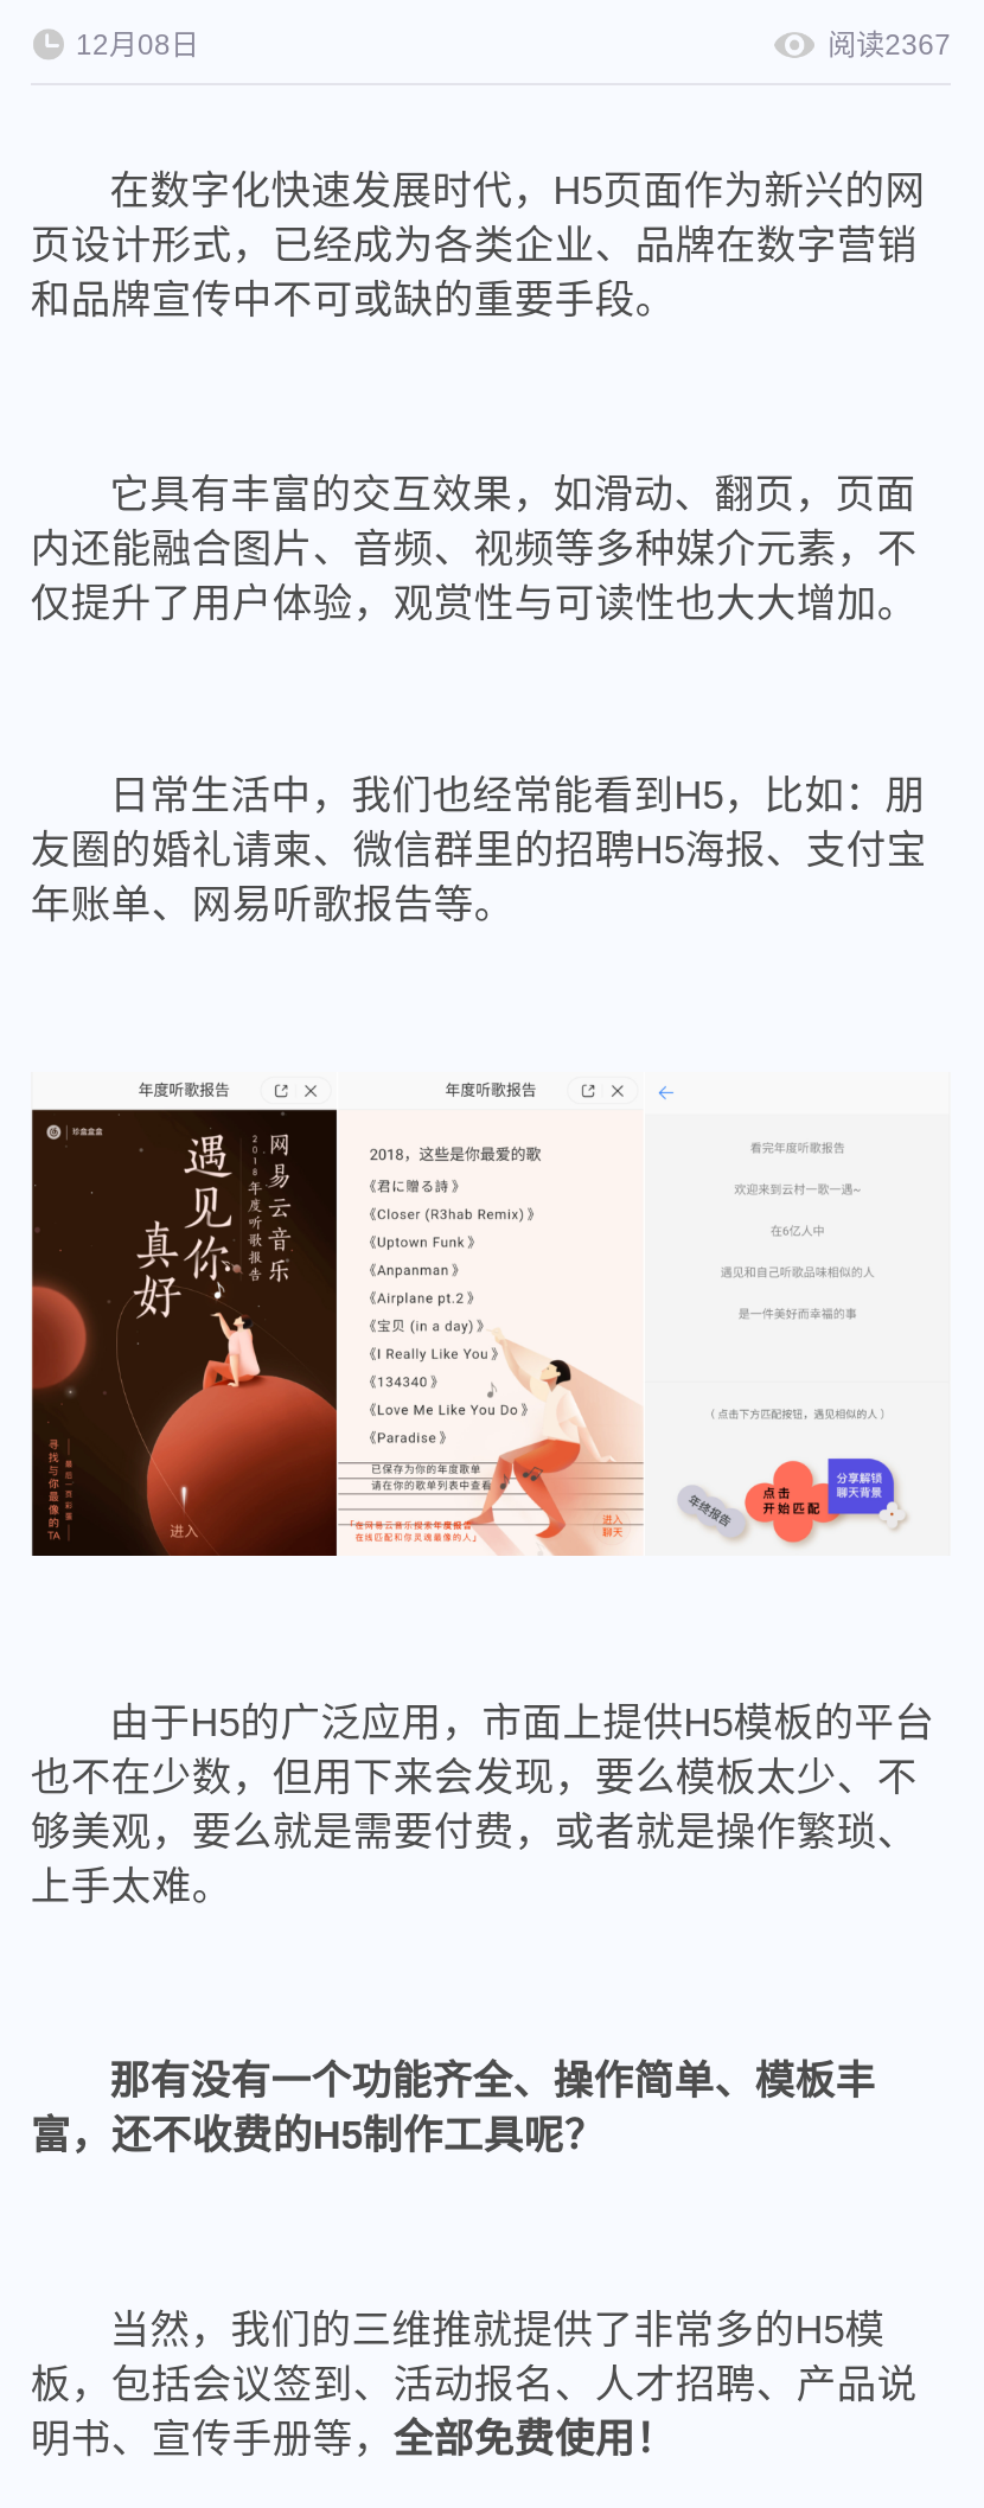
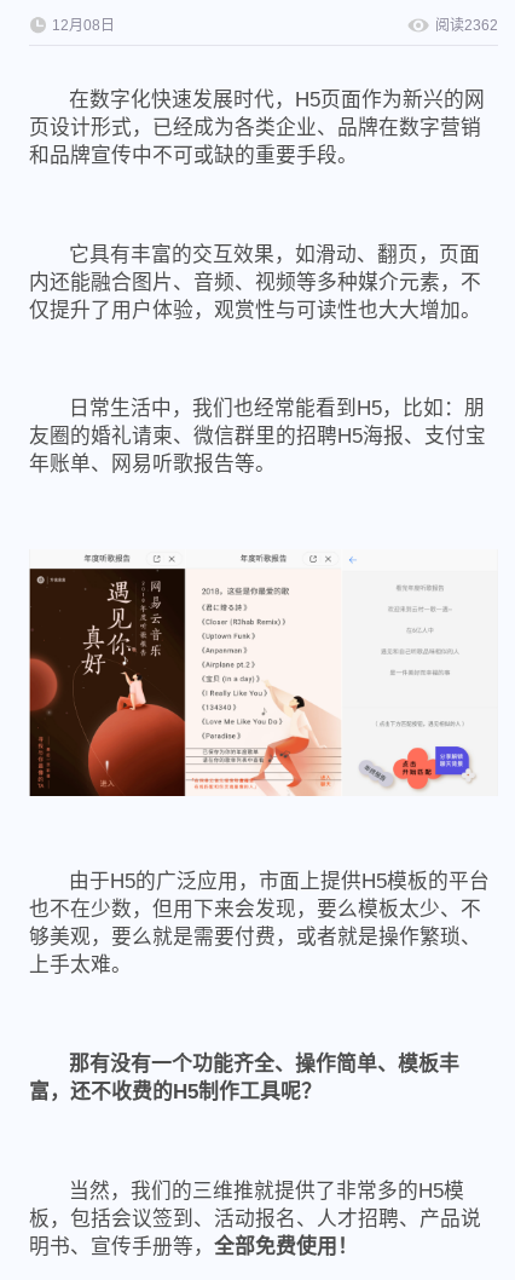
[828,29,951,62] 阅读2367 -> [435,17,498,34] 阅读2362

